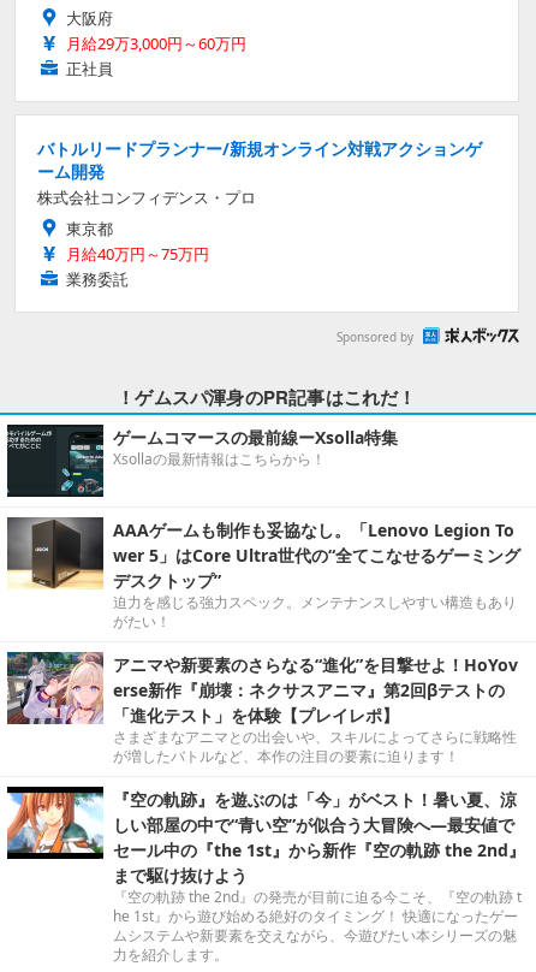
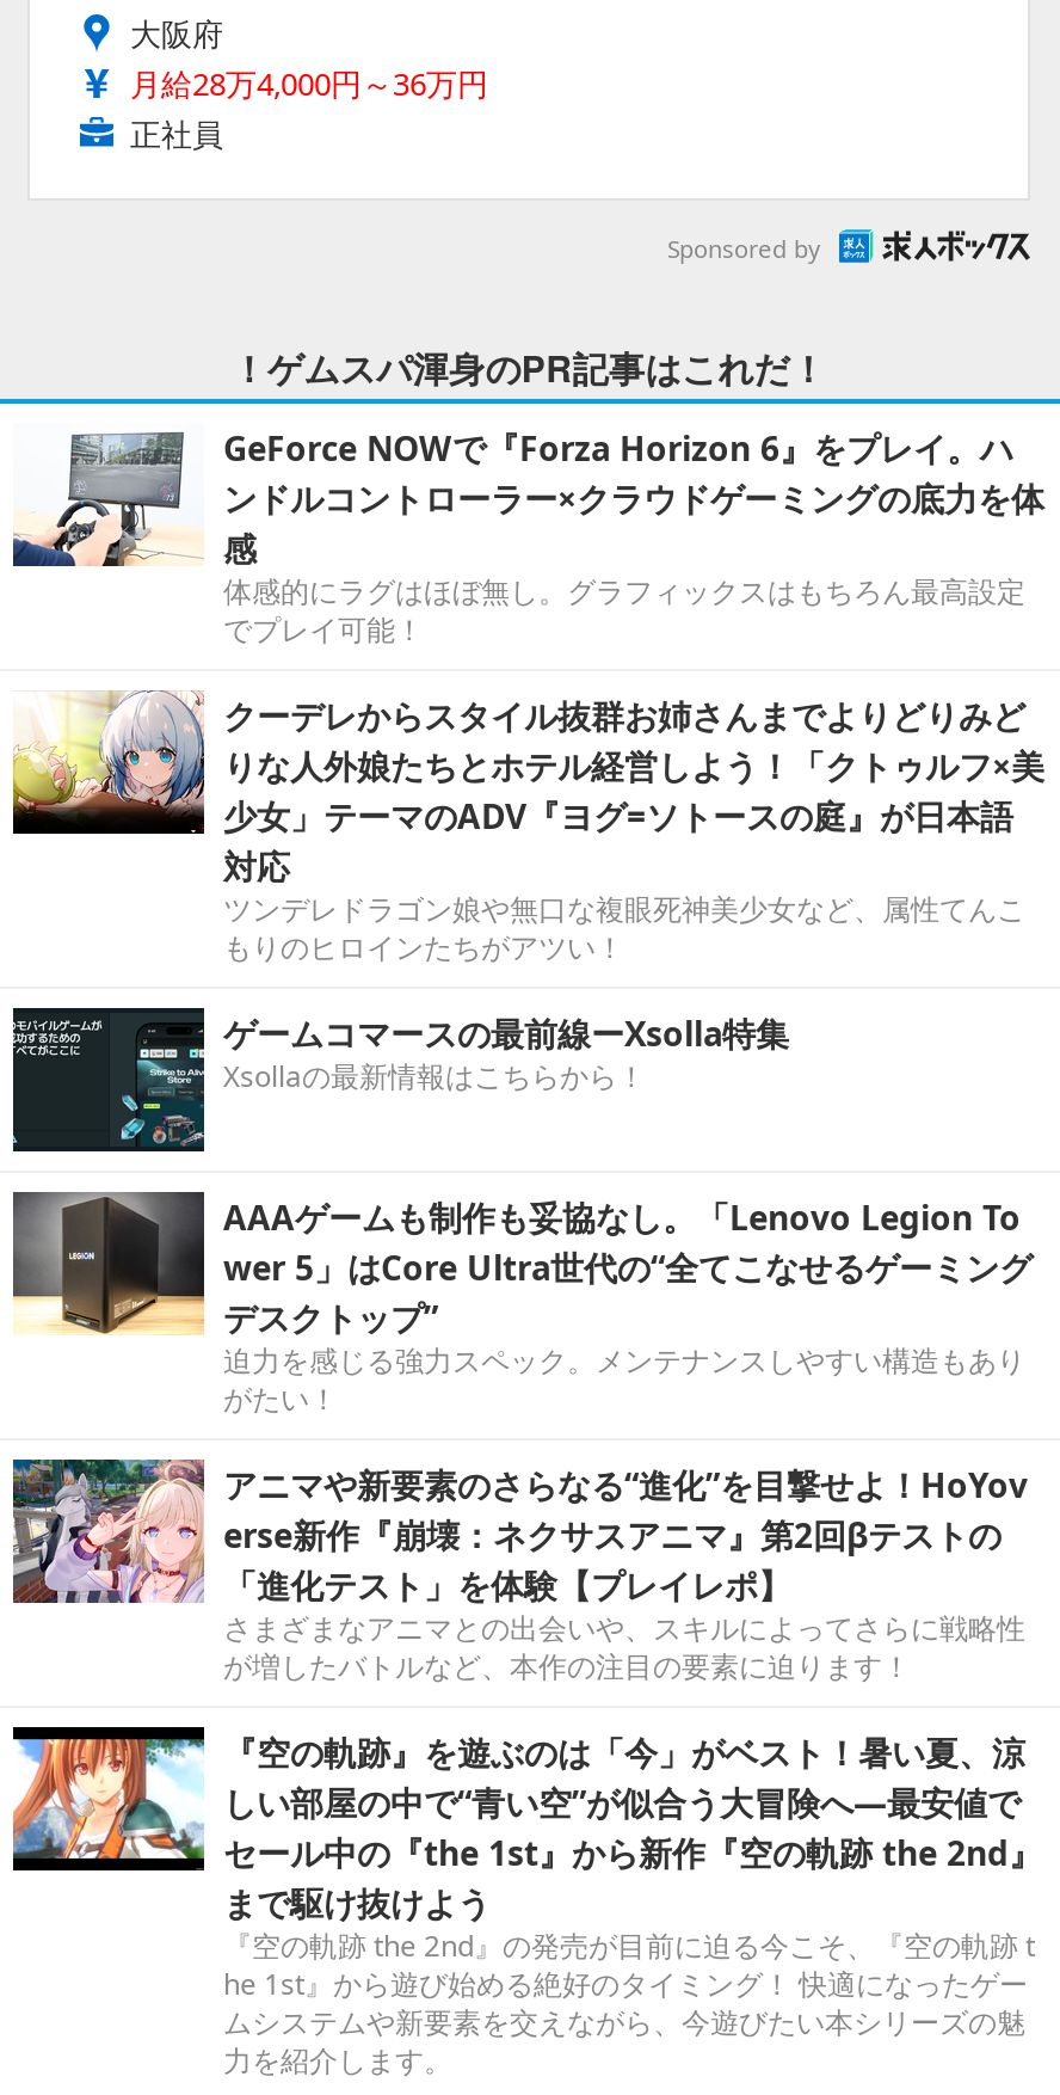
[66,33,246,54] 月給29万3,000円～60万円 -> [130,63,488,106] 月給28万4,000円～36万円
[37,137,482,290] バトルリードプランナー/新規オンライン対戦アクションゲ | ーム開発 | 株式会社コンフィデンス・プロ | 東京都 | 月給40万円～75万円 | 業務委託 -> none
moved [117,328,417,406] -> [231,231,827,385]: Sponsored by | ！ゲムスパ渾身のPR記事はこれだ！
none -> [11,426,1044,968] [image] | GeForce NOWで『Forza Horizon 6』をプレイ。ハ | ンドルコントローラー×クラウドゲーミングの底力を体 | 感 | 体感的にラグはほぼ無し。グラフィックスはもちろん最高設定 | でプレイ可能！ | クーデレからスタイル抜群お姉さんまでよりどりみど | りな人外娘たちとホテル経営しよう！「クトゥルフ×美 | 少女」テーマのADV『ヨグ=ソトースの庭』が日本語 | 対応 | ツンデレドラゴン娘や無口な複眼死神美少女など、属性てんこ | もりのヒロインたちがアツい！

